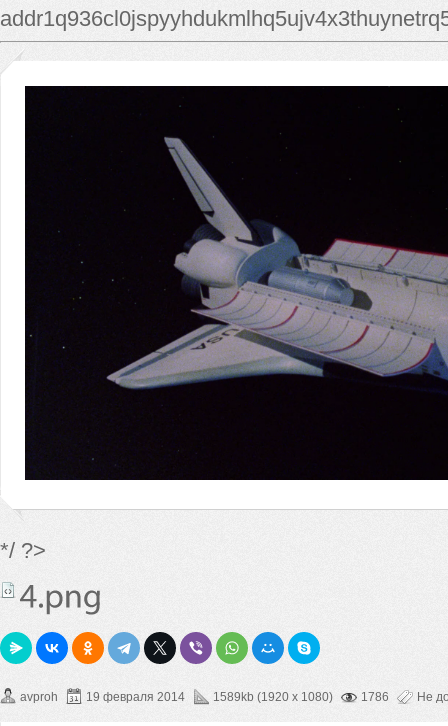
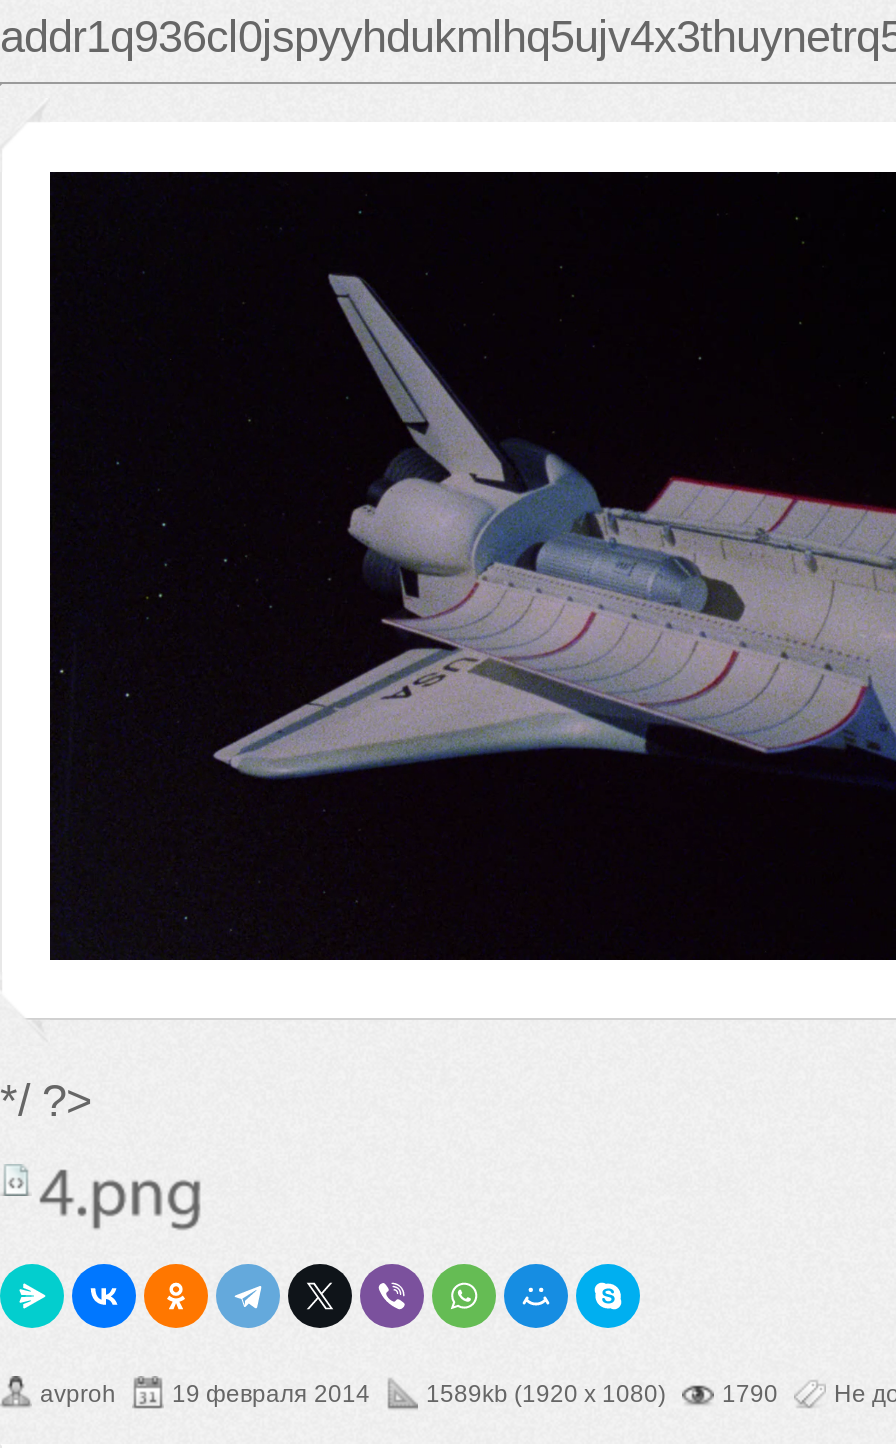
[361,690,389,704] 1786 -> [722,1379,778,1407] 1790

